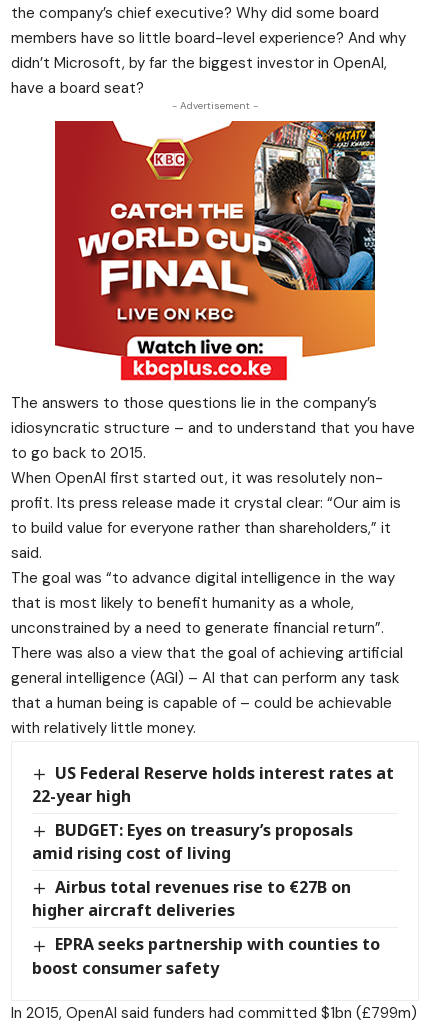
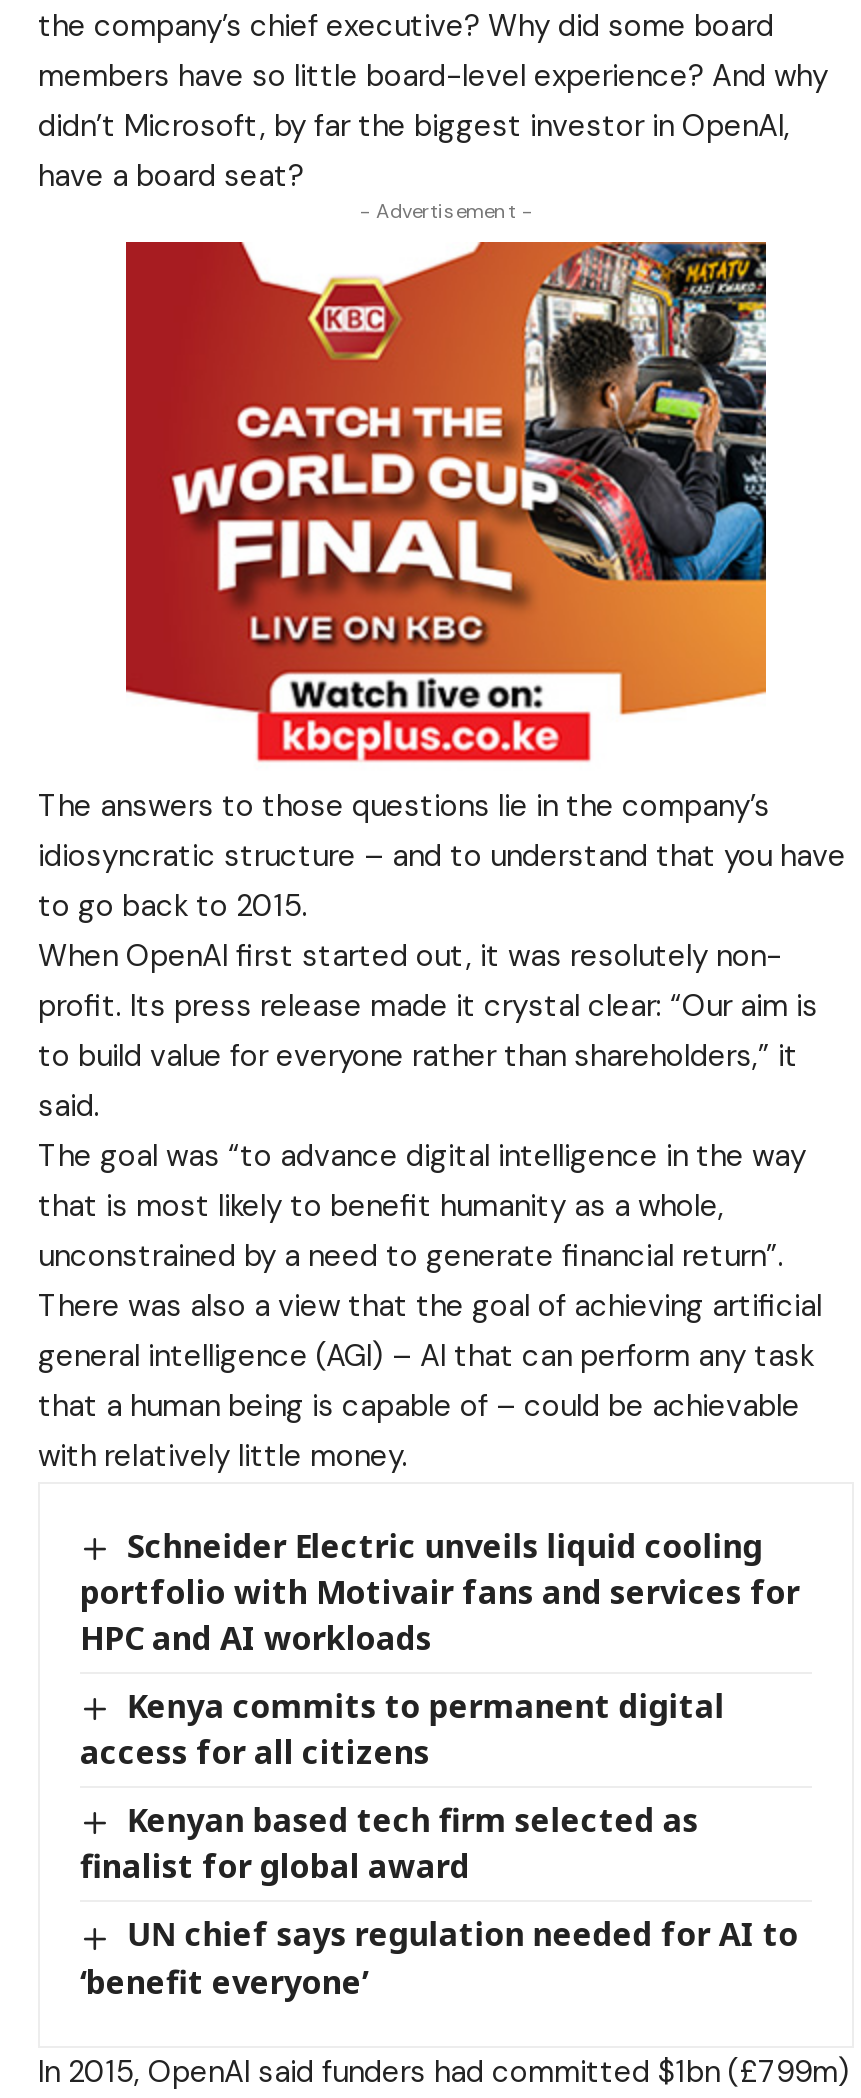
[32,762,394,807] US Federal Reserve holds interest rates at | 22-year high -> [80,1524,800,1660] Schneider Electric unveils liquid cooling | portfolio with Motivair fans and services for | HPC and AI workloads
[32,819,353,864] BUDGET: Eyes on treasury’s proposals | amid rising cost of living -> [80,1684,725,1774] Kenya commits to permanent digital | access for all citizens
[32,876,351,921] Airbus total revenues rise to €27B on | higher aircraft deliveries -> [80,1798,699,1889] Kenyan based tech firm selected as | finalist for global award
[32,933,380,978] EPRA seeks partnership with counties to | boost consumer safety -> [80,1913,799,2003] UN chief says regulation needed for AI to | ‘benefit everyone’

